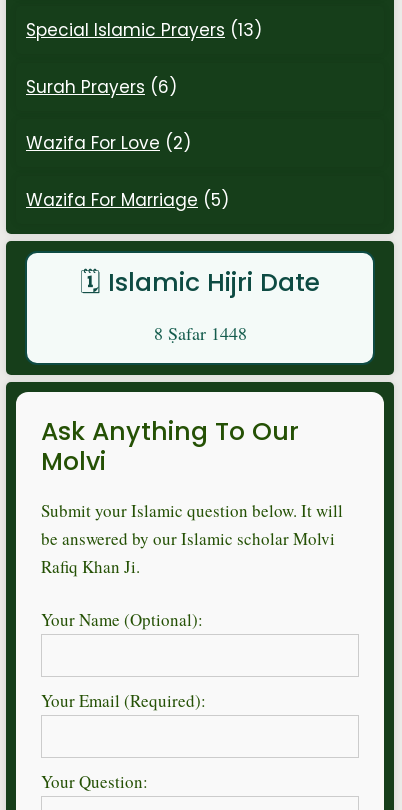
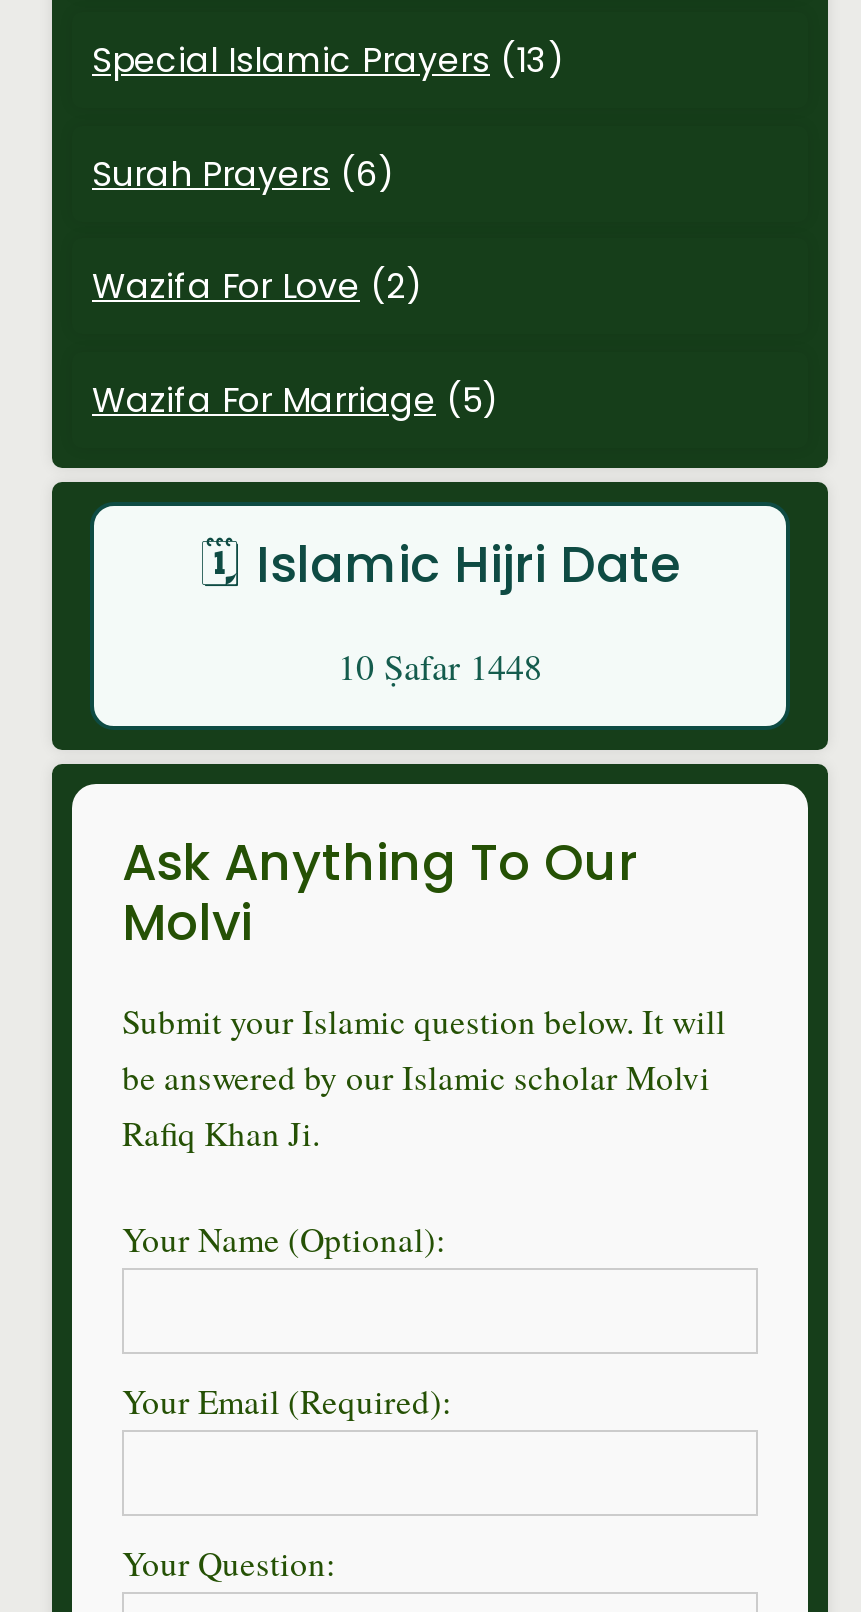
[153,320,246,344] 8 Ṣafar 1448 -> [338,641,542,689] 10 Ṣafar 1448

